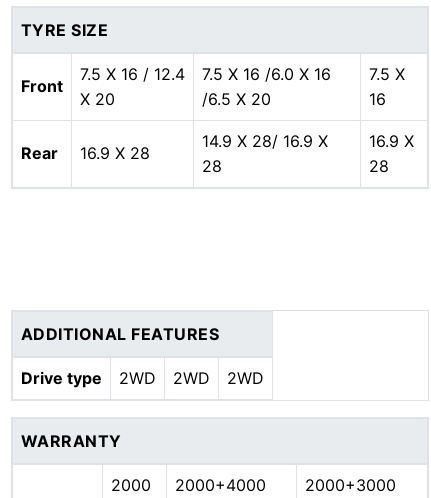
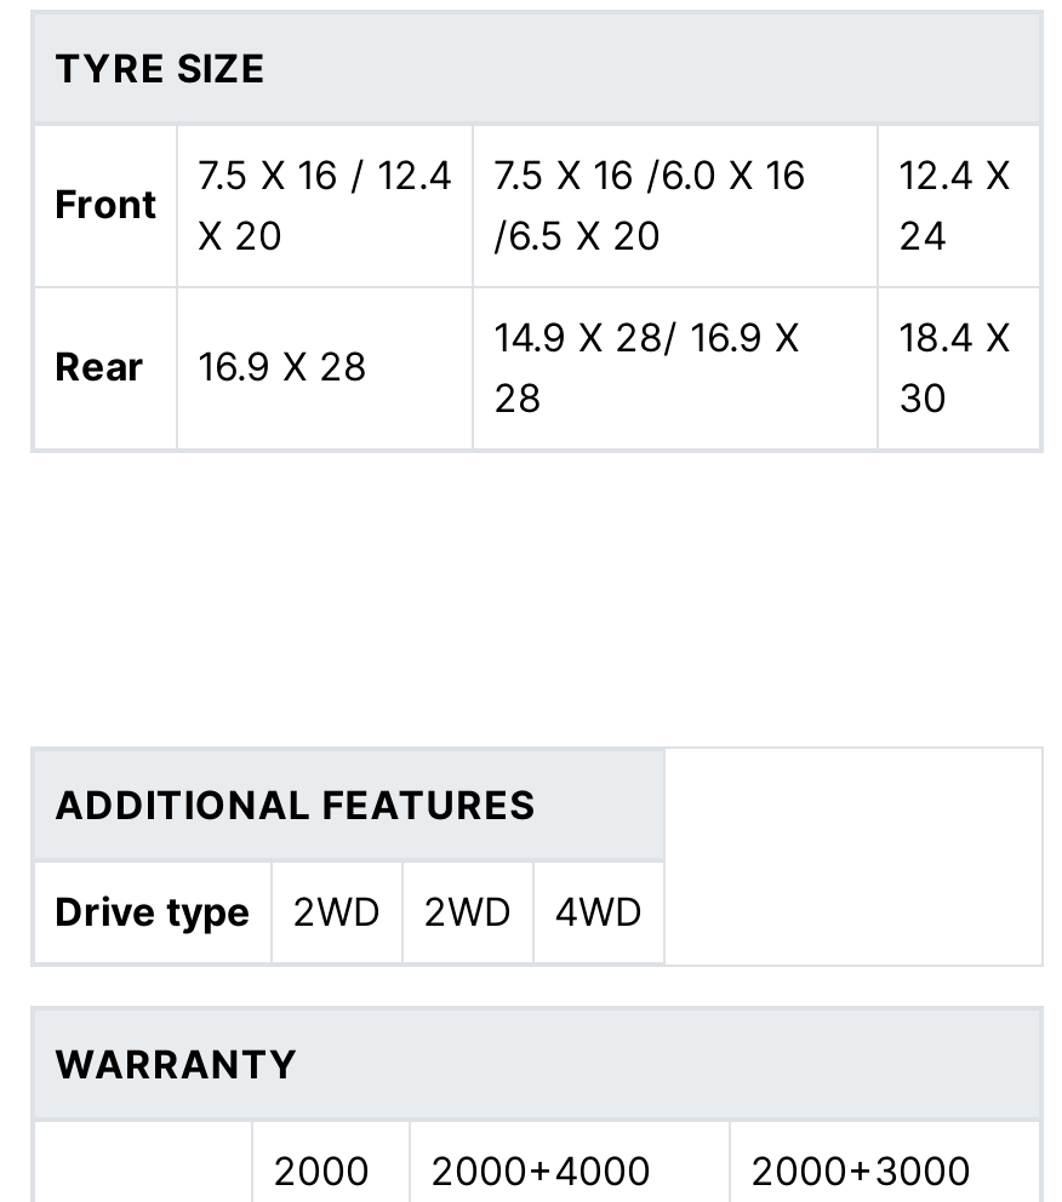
[80,64,405,84] 7.5 X 16 / 12.4 7.5 X 16 /6.0 X 16 7.5 X -> [198,149,1010,198] 7.5 X 16 / 12.4 7.5 X 16 /6.0 X 16 12.4 X
[369,89,386,109] 16 -> [898,210,947,258] 24
[369,131,414,151] 16.9 X -> [898,312,1010,360] 18.4 X
[369,156,389,176] 28 -> [898,372,947,421] 30
[21,368,264,388] Drive type 2WD 2WD 2WD -> [55,886,644,934] Drive type 2WD 2WD 4WD

